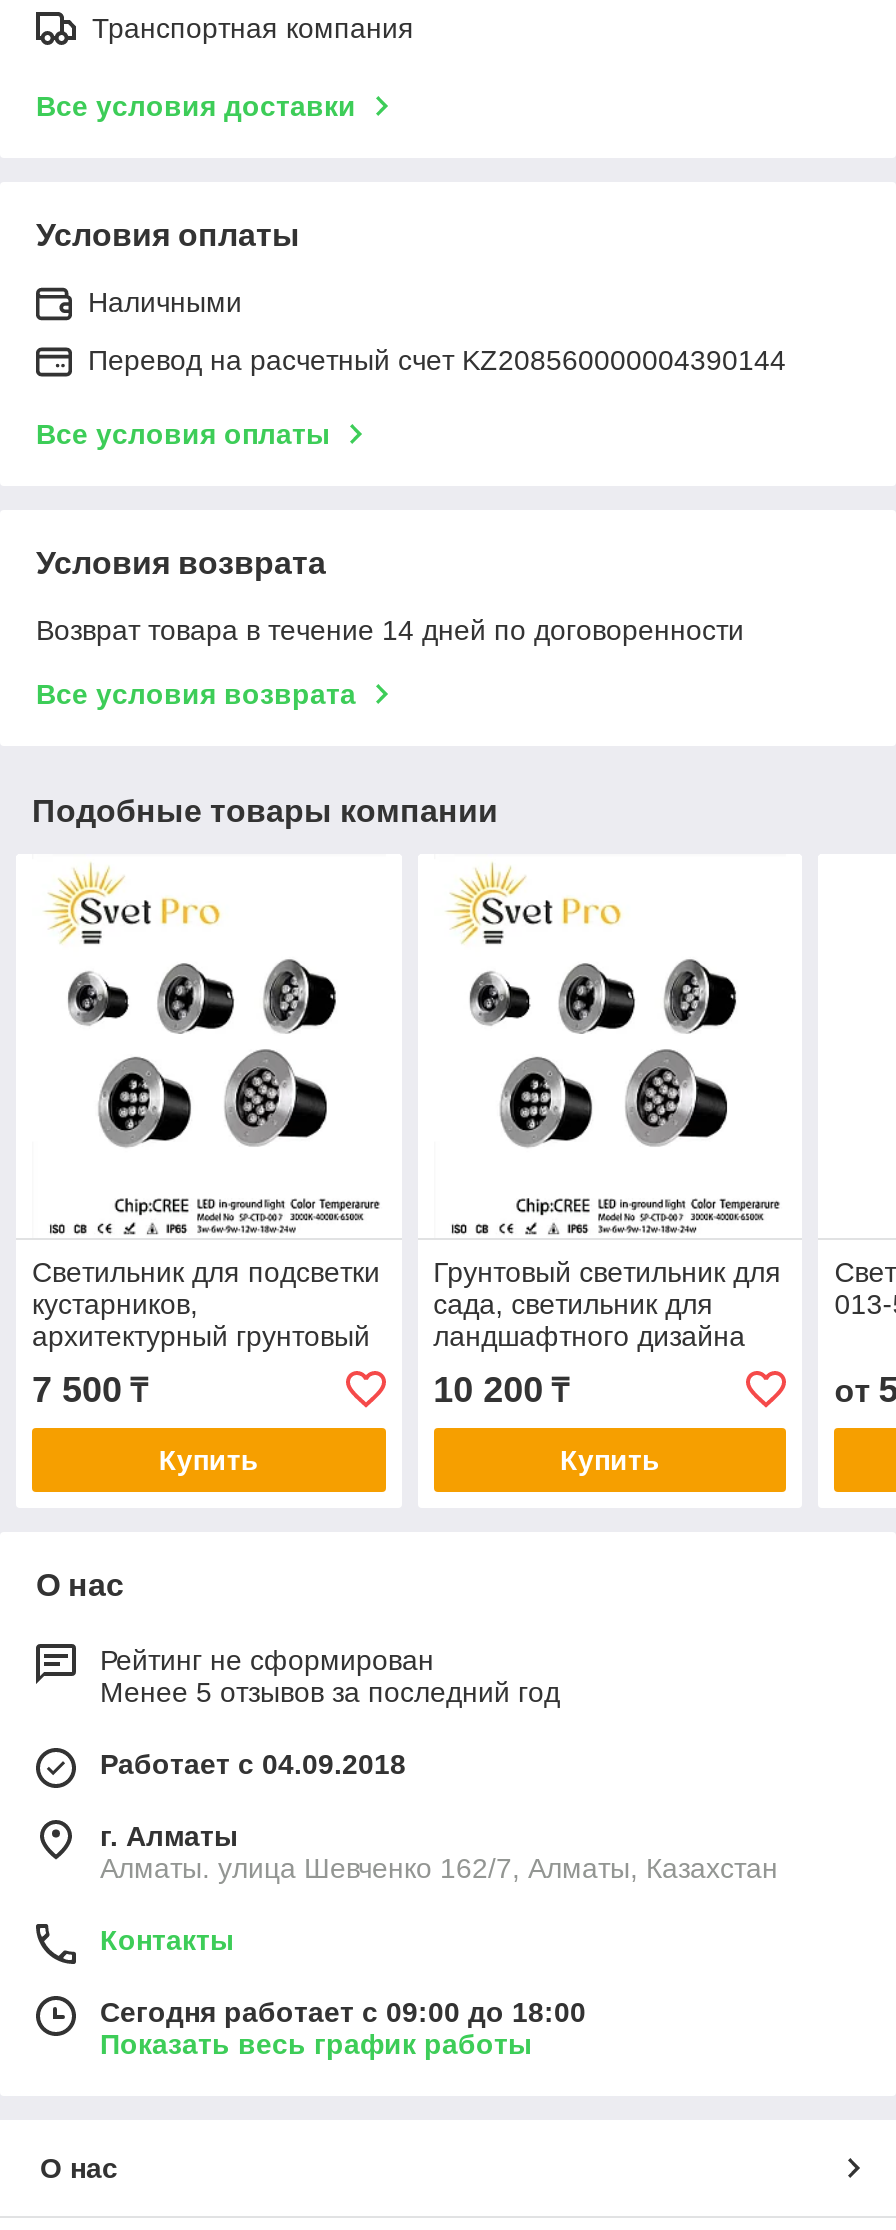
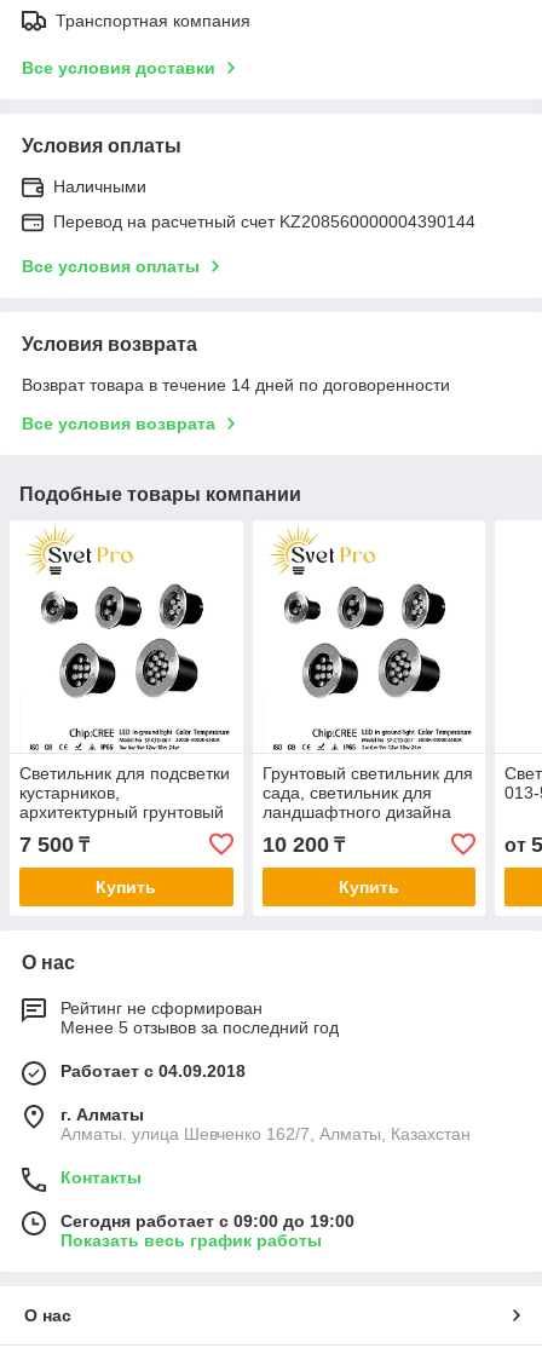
[100,1997,586,2029] Сегодня работает с 09:00 до 18:00 -> [60,1212,354,1231] Сегодня работает с 09:00 до 19:00

